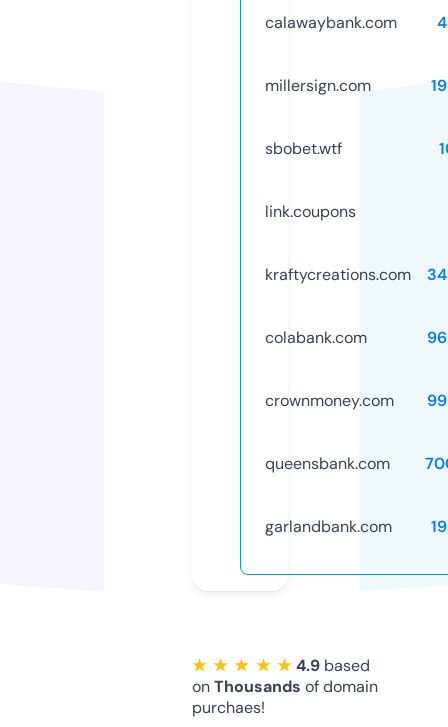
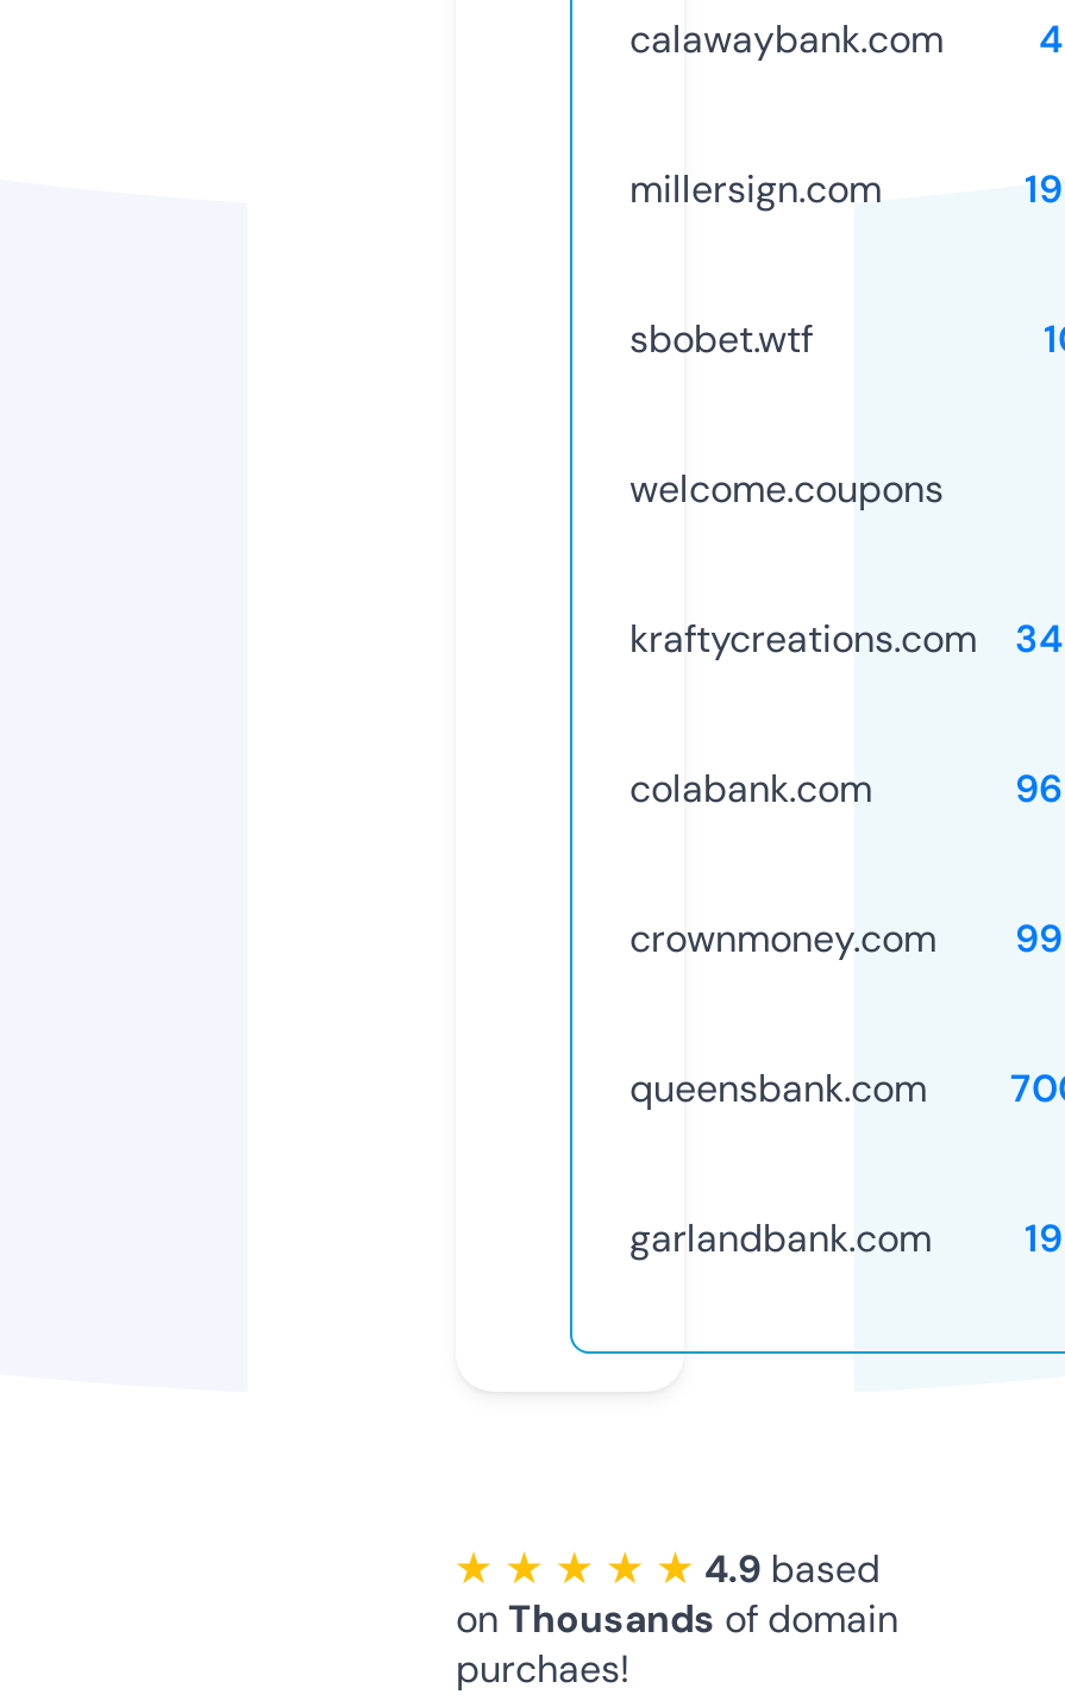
[265,201,356,222] link.coupons -> [629,463,944,513] welcome.coupons

